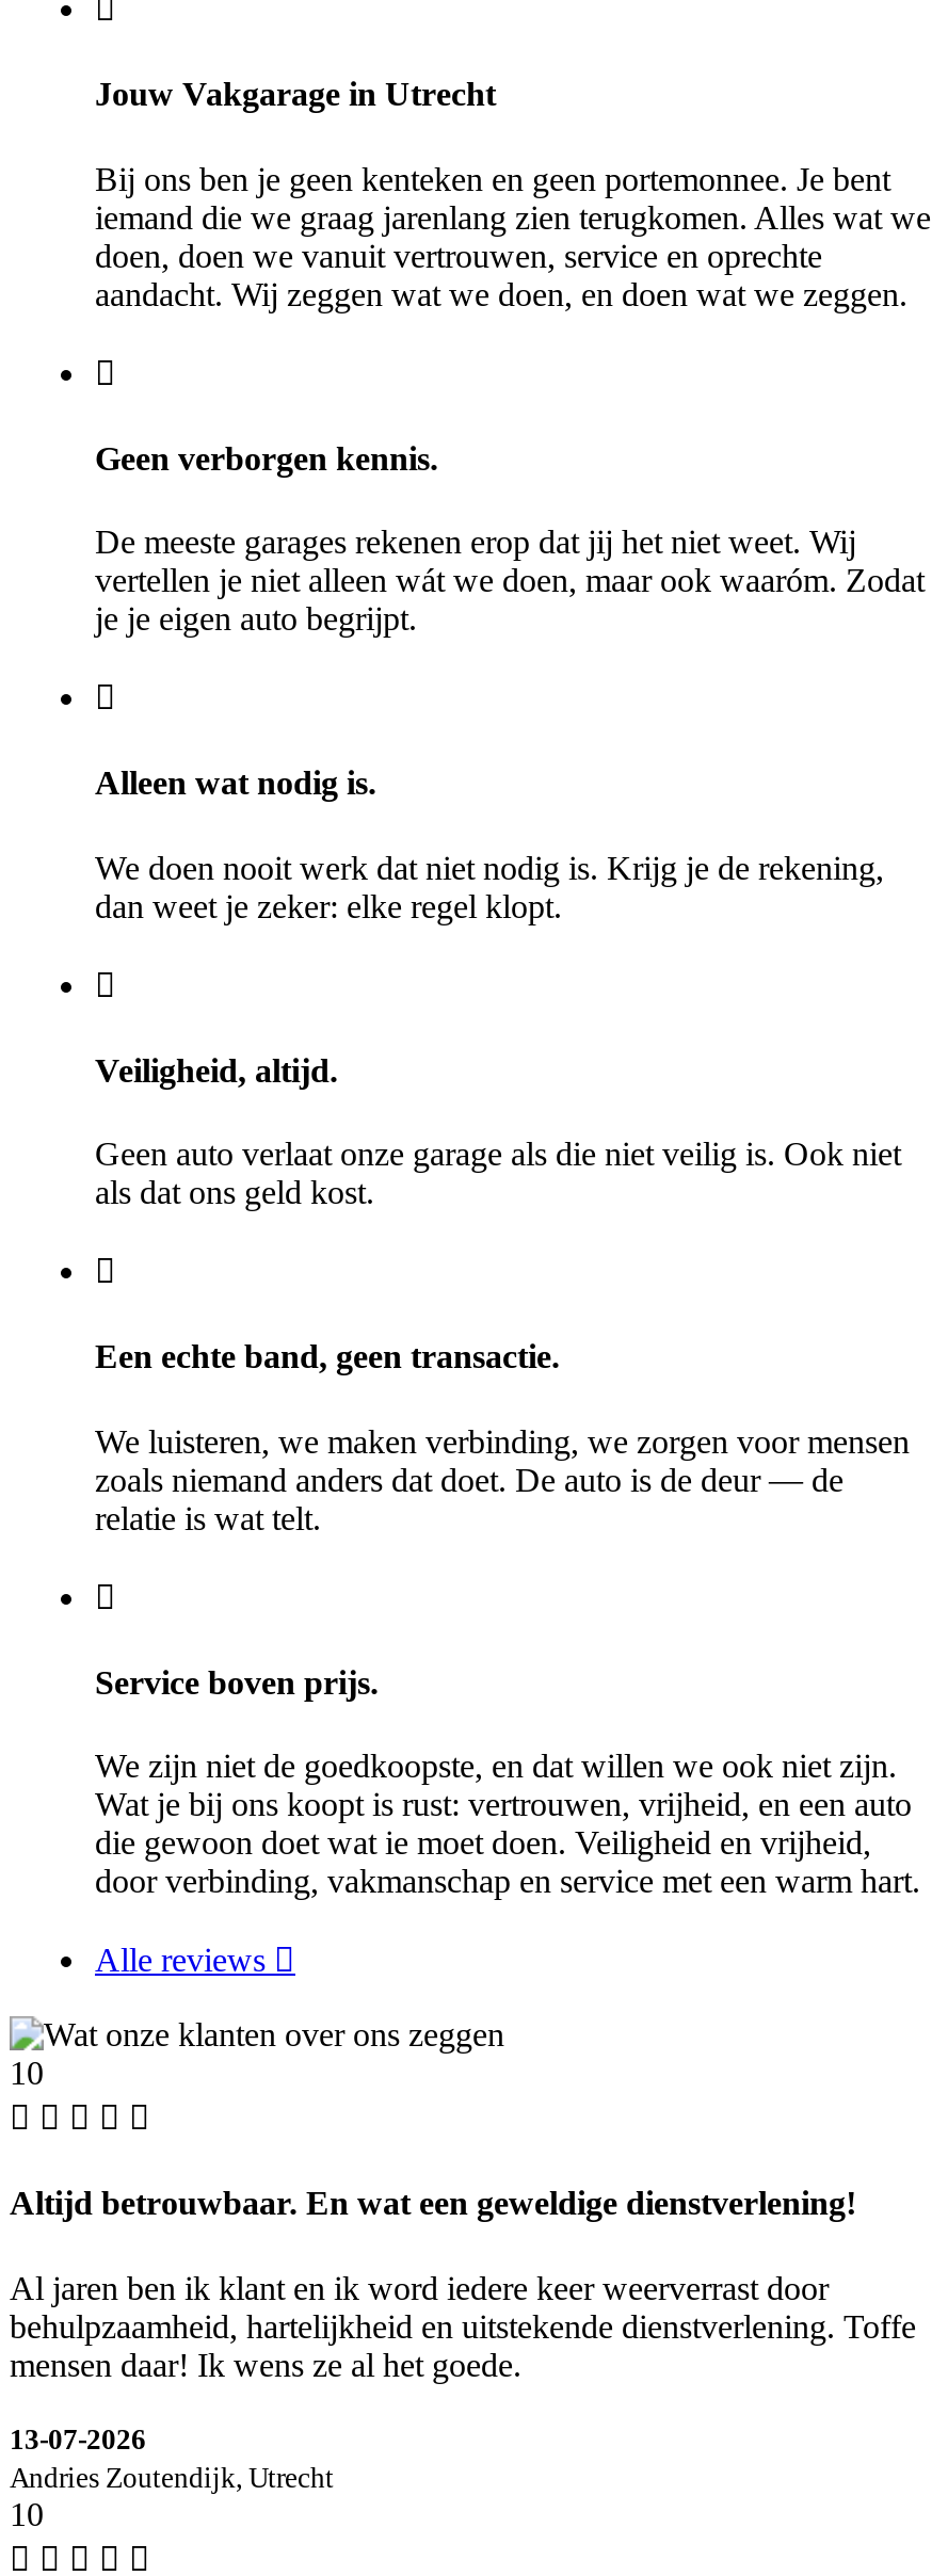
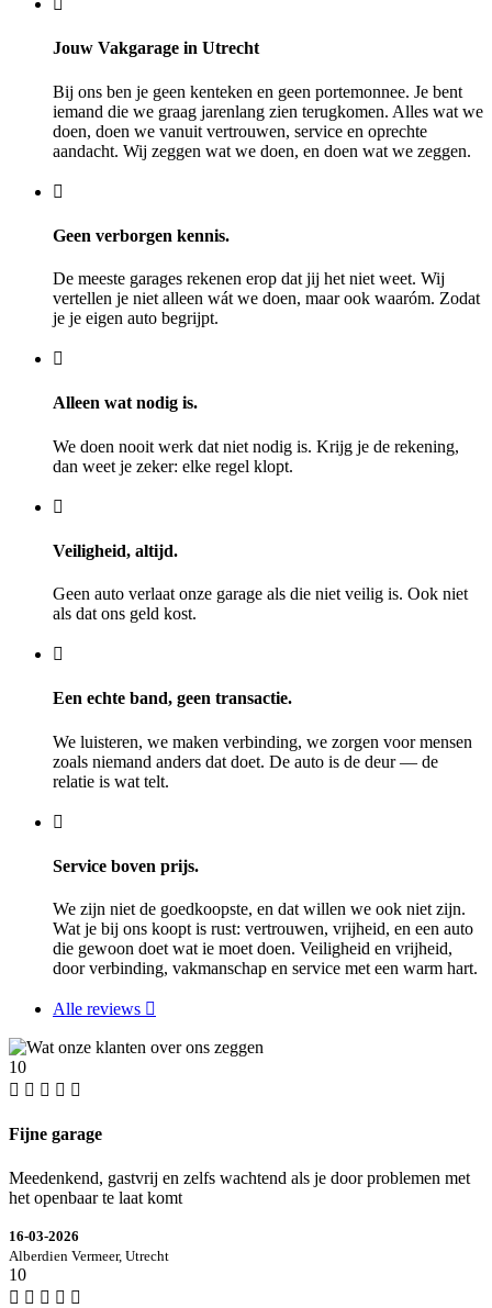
[10,2186,856,2222] Altijd betrouwbaar. En wat een geweldige dienstverlening! -> [9,1125,102,1144] Fijne garage
[10,2270,916,2383] Al jaren ben ik klant en ik word iedere keer weerverrast door | behulpzaamheid, hartelijkheid en uitstekende dienstverlening. Toffe | mensen daar! Ik wens ze al het goede. -> [9,1168,470,1207] Meedenkend, gastvrij en zelfs wachtend als je door problemen met | het openbaar te laat komt
[10,2423,334,2493] 13-07-2026 | Andries Zoutendijk, Utrecht -> [9,1228,169,1264] 16-03-2026 | Alberdien Vermeer, Utrecht

